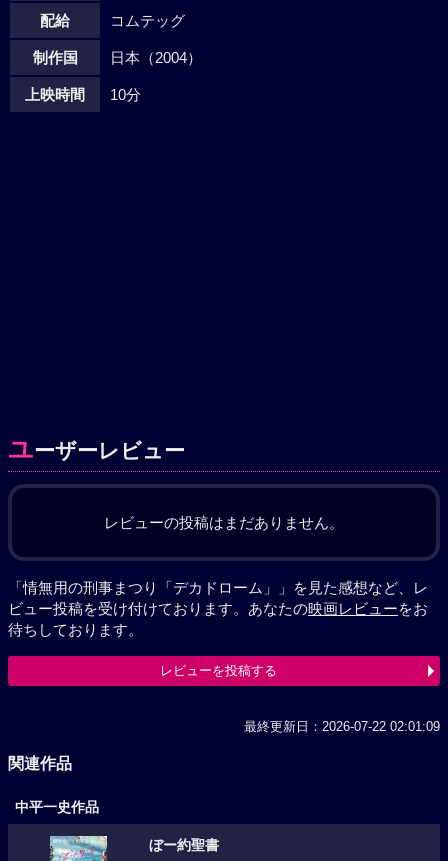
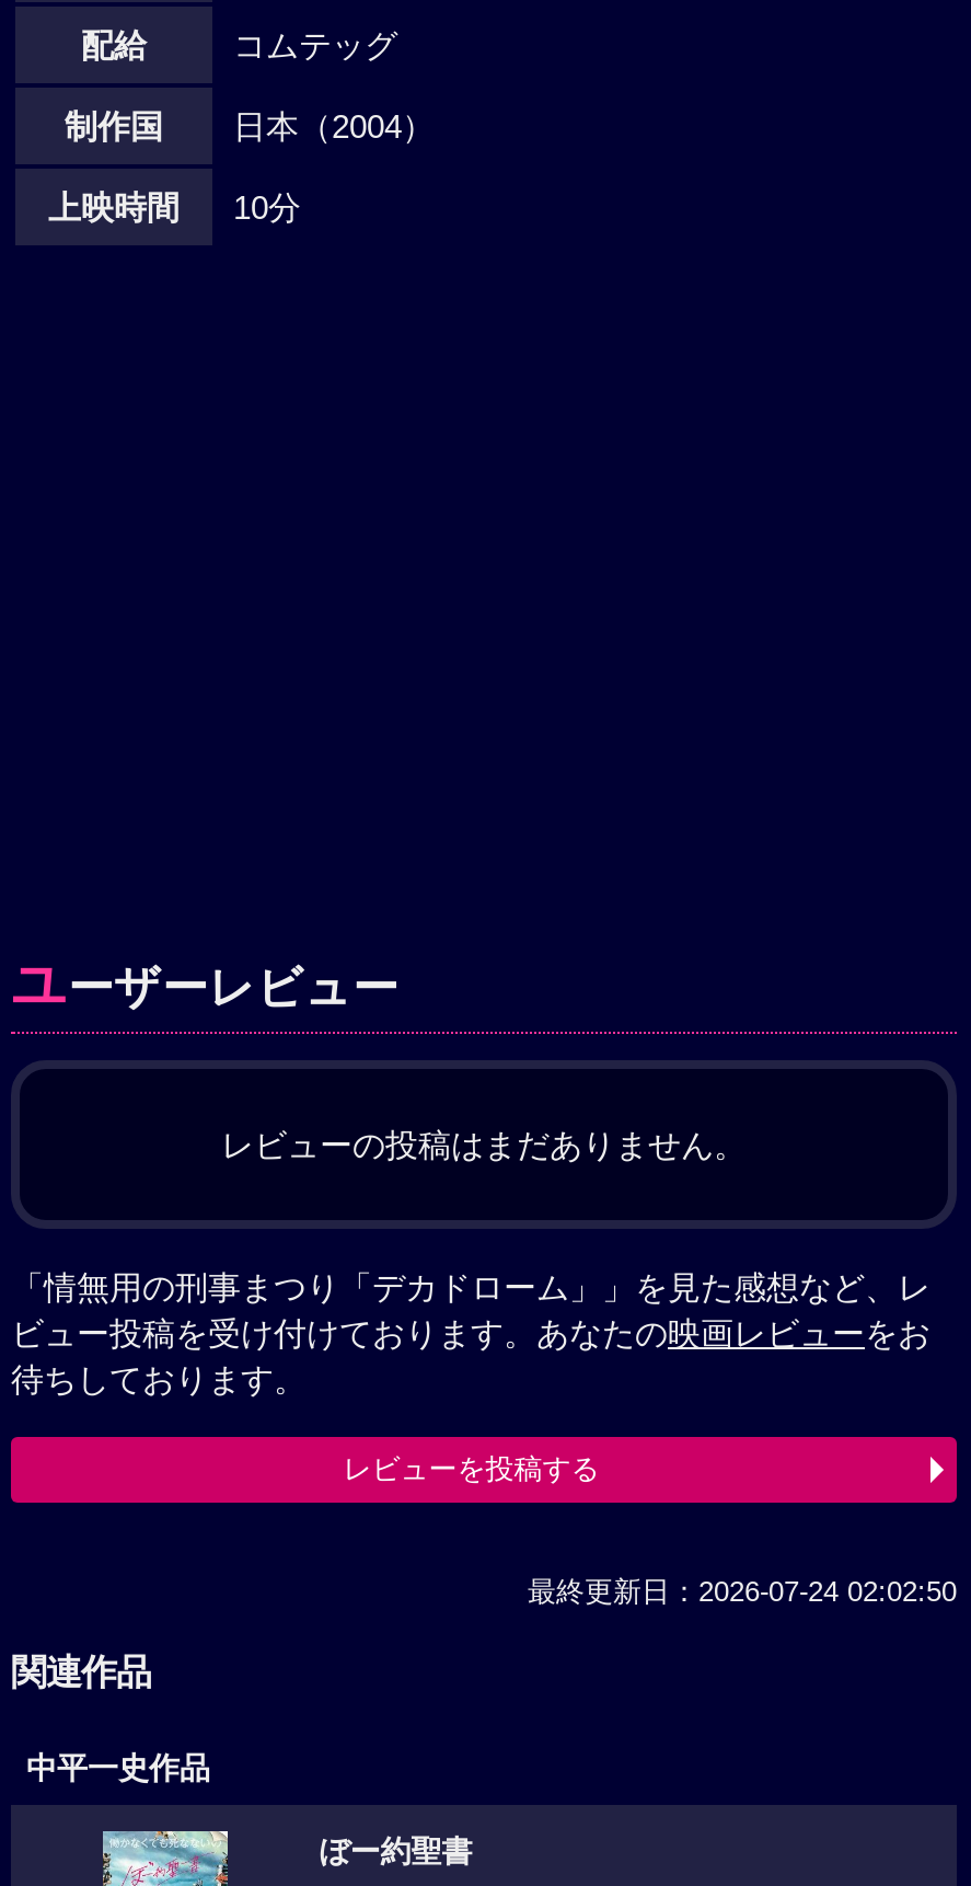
[244,719,440,734] 最終更新日：2026-07-22 02:01:09 -> [528,1575,957,1608] 最終更新日：2026-07-24 02:02:50

